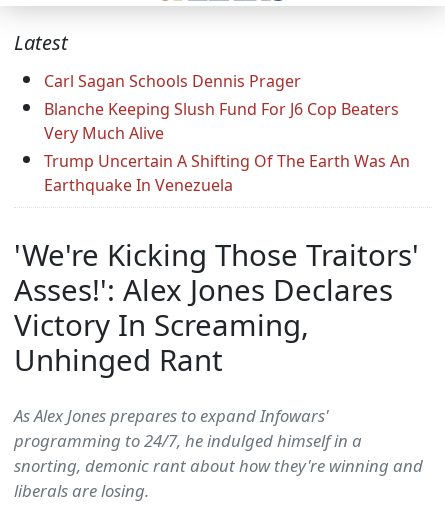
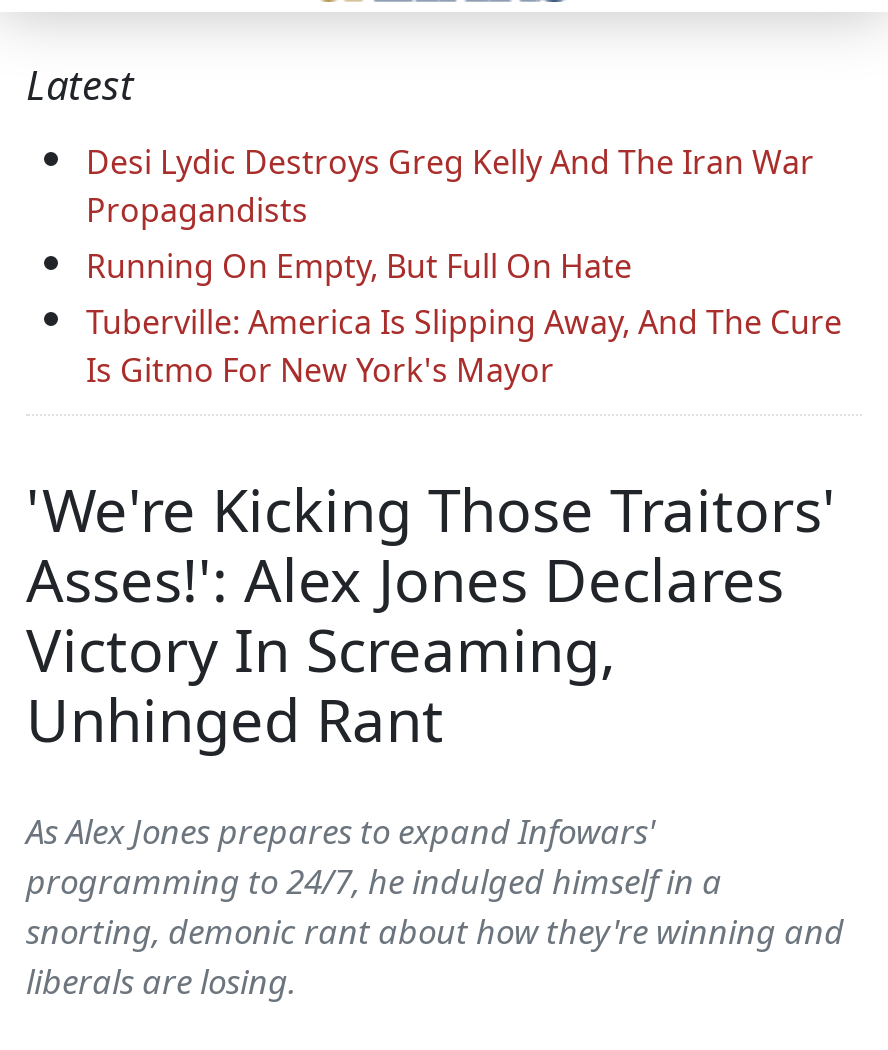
[44,70,410,196] Carl Sagan Schools Dennis Prager | Blanche Keeping Slush Fund For J6 Cop Beaters | Very Much Alive | Trump Uncertain A Shifting Of The Earth Was An | Earthquake In Venezuela -> [86,141,842,393] Desi Lydic Destroys Greg Kelly And The Iran War | Propagandists | Running On Empty, But Full On Hate | Tuberville: America Is Slipping Away, And The Cure | Is Gitmo For New York's Mayor

